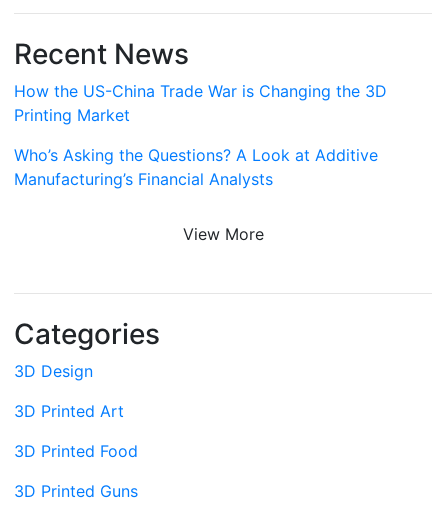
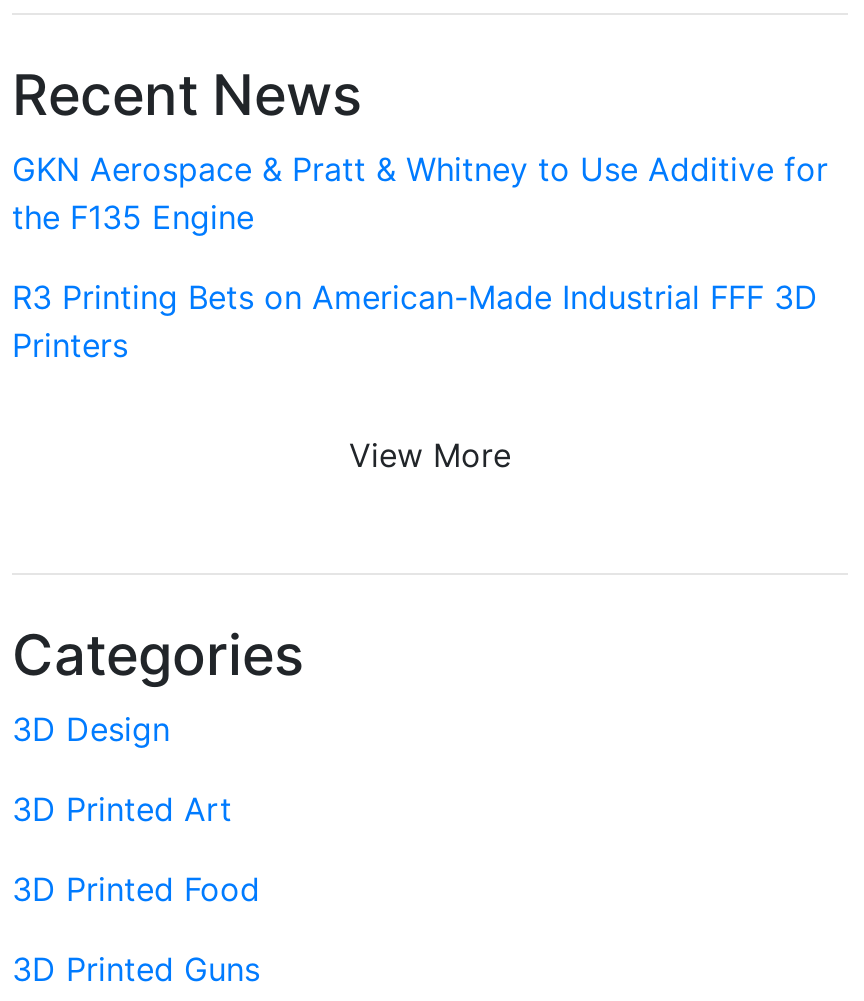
[14,81,387,125] How the US-China Trade War is Changing the 3D | Printing Market -> [12,148,828,236] GKN Aerospace & Pratt & Whitney to Use Additive for | the F135 Engine
[14,145,378,189] Who’s Asking the Questions? A Look at Additive | Manufacturing’s Financial Analysts -> [12,276,818,364] R3 Printing Bets on American-Made Industrial FFF 3D | Printers

